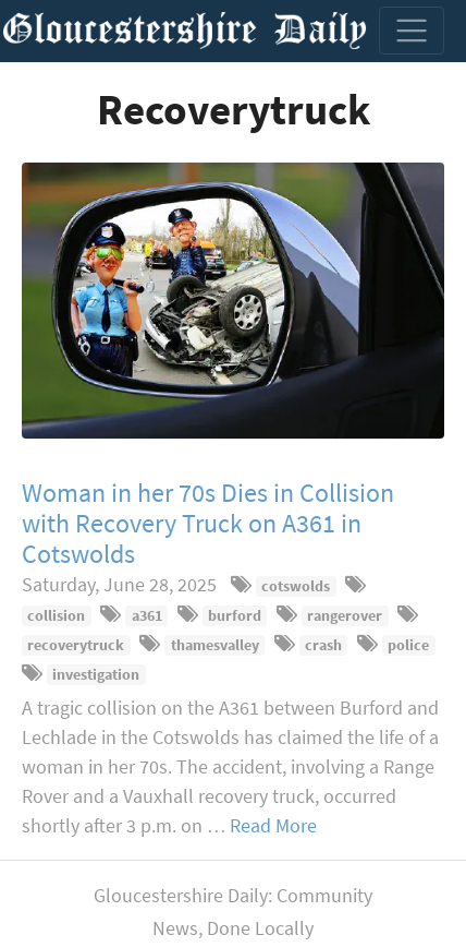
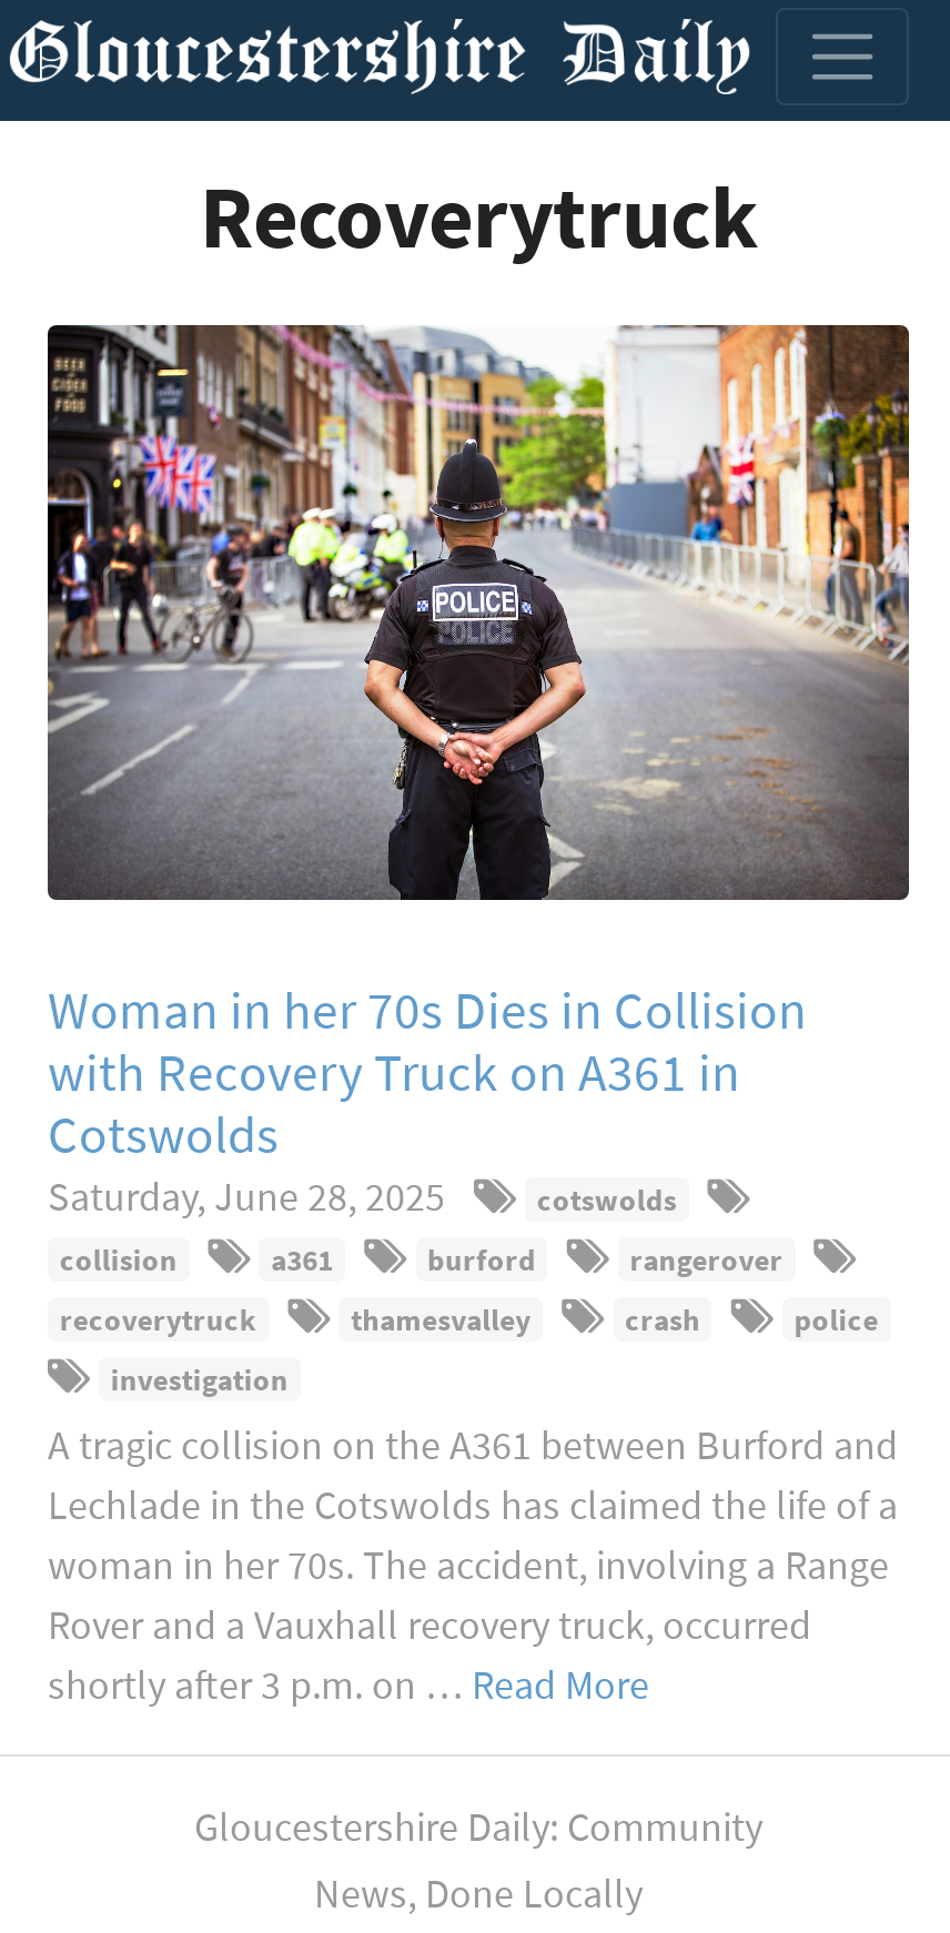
[21,161,445,437] [image] -> [46,323,911,900] [image]

